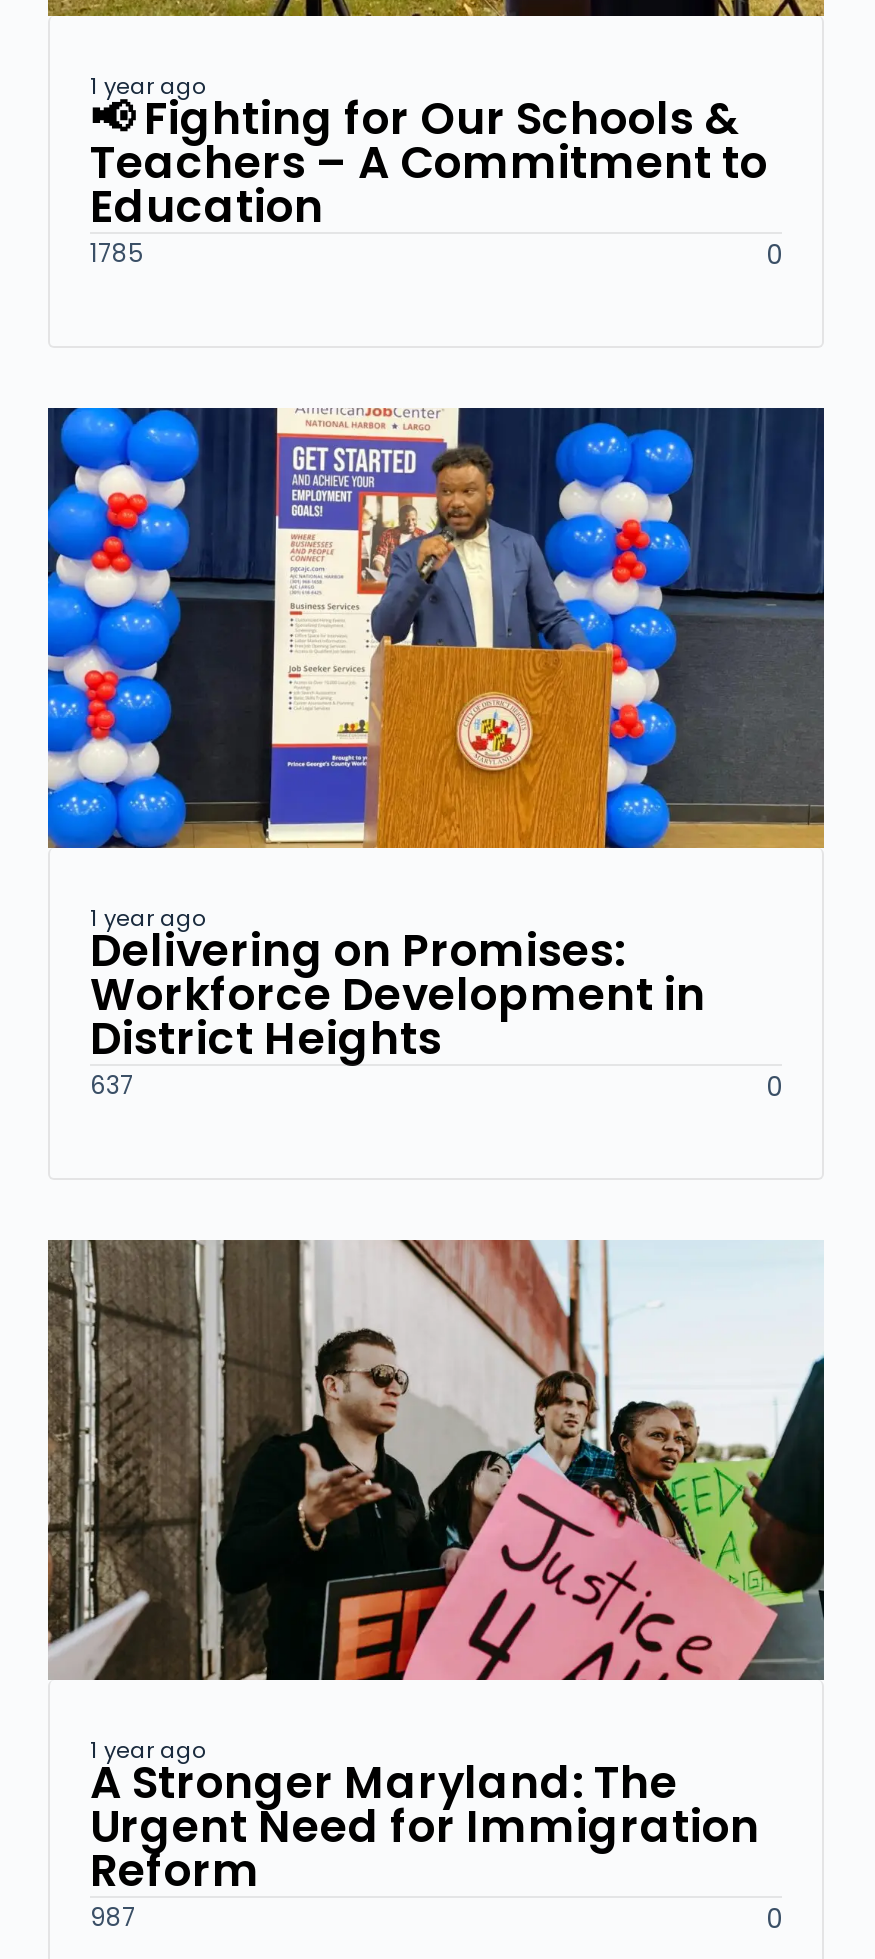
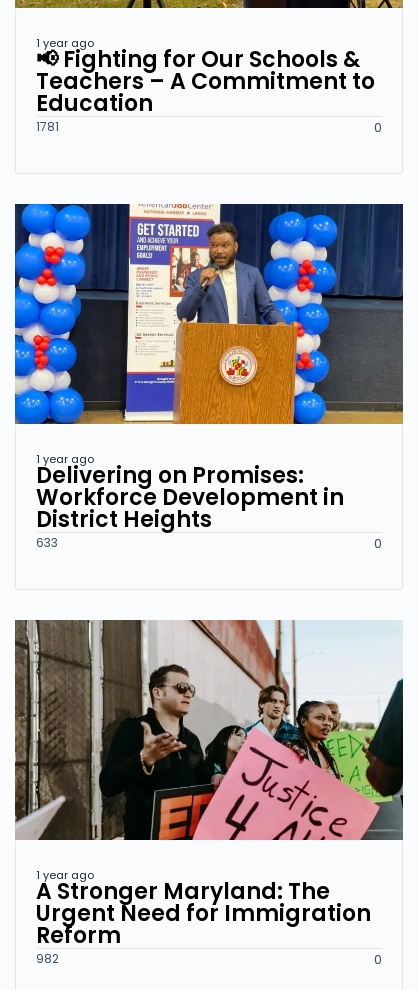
[90,235,144,269] 1785 -> [36,118,59,135] 1781
[90,1067,134,1101] 637 -> [36,534,58,551] 633
[90,1899,136,1933] 987 -> [36,950,59,967] 982

